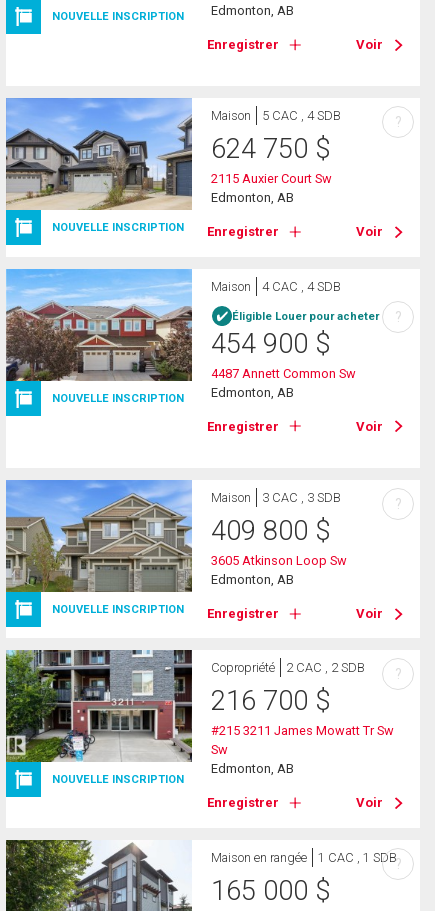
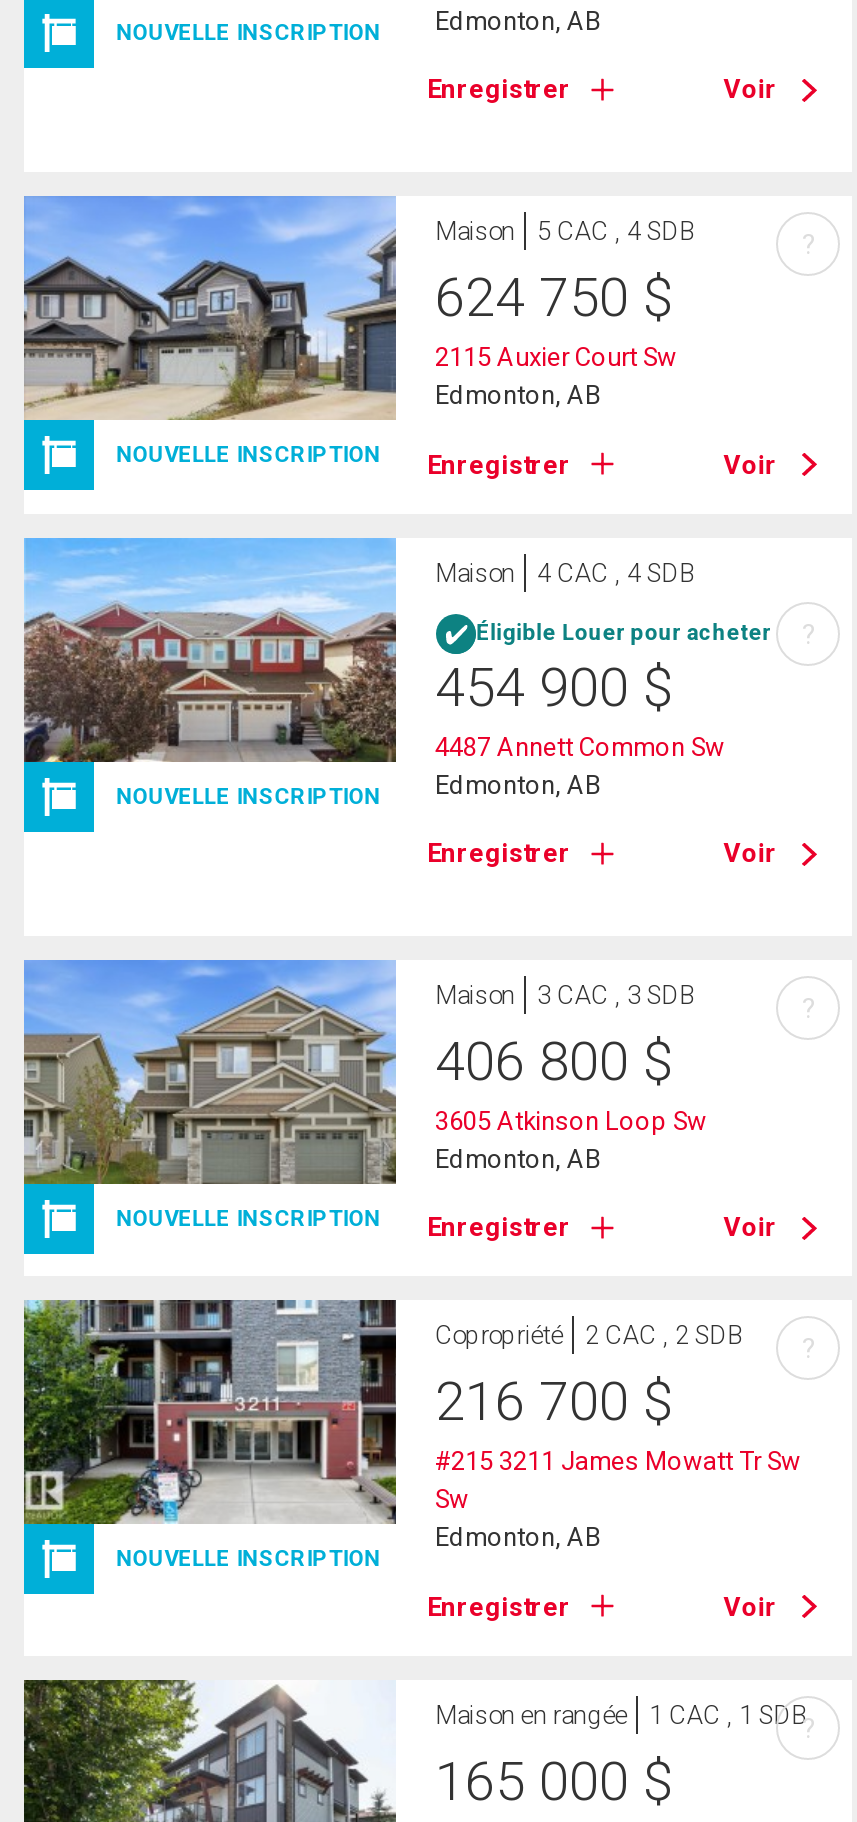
[211,515,331,547] 409 800 $ -> [435,1030,675,1094] 406 800 $

